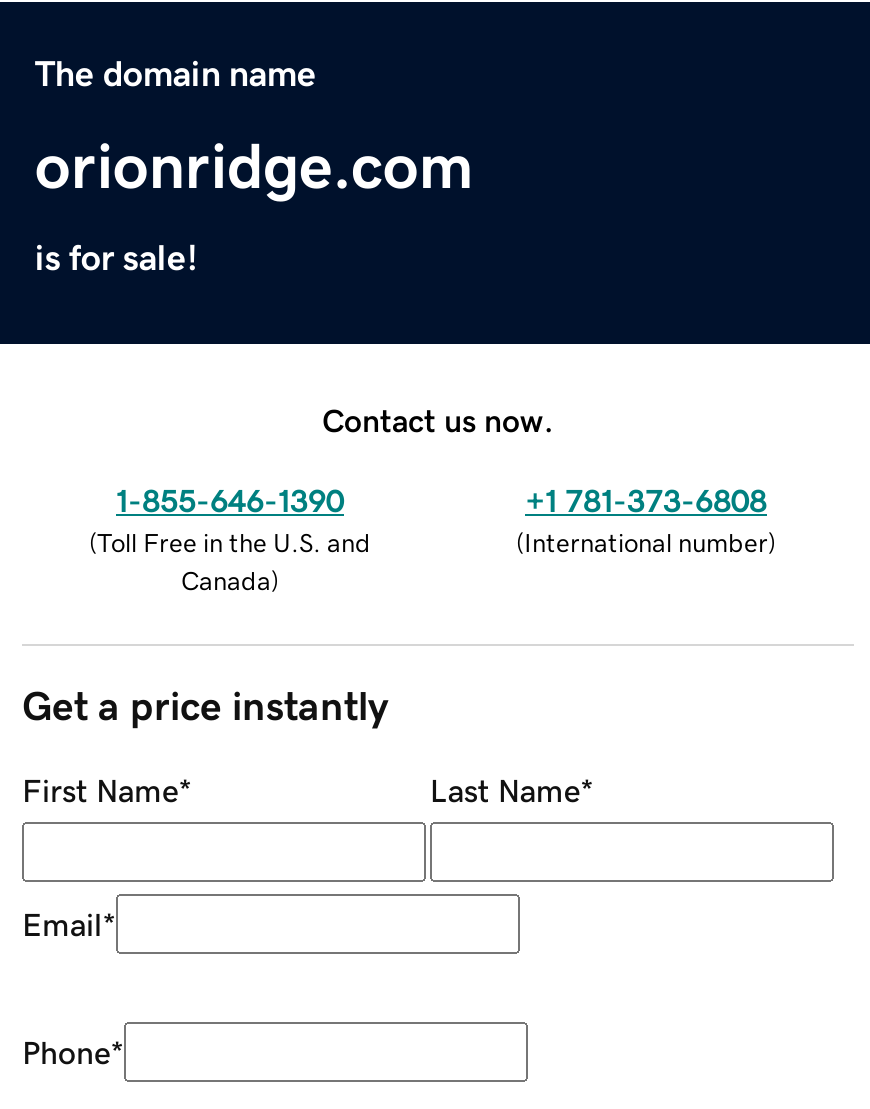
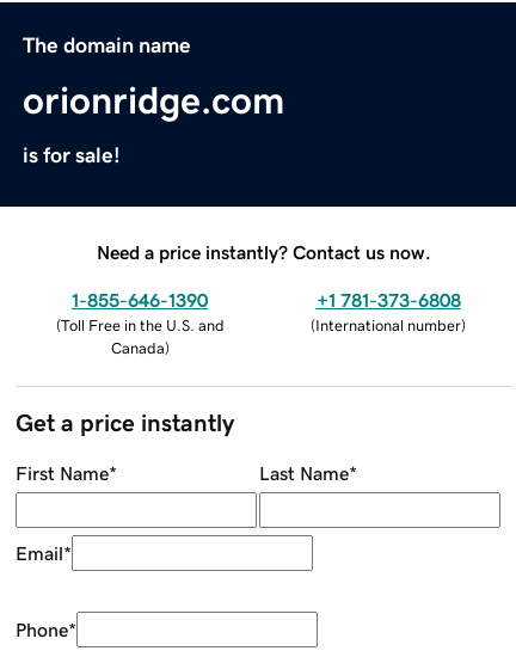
[322,403,554,435] Contact us now. -> [97,242,431,261] Need a price instantly? Contact us now.

